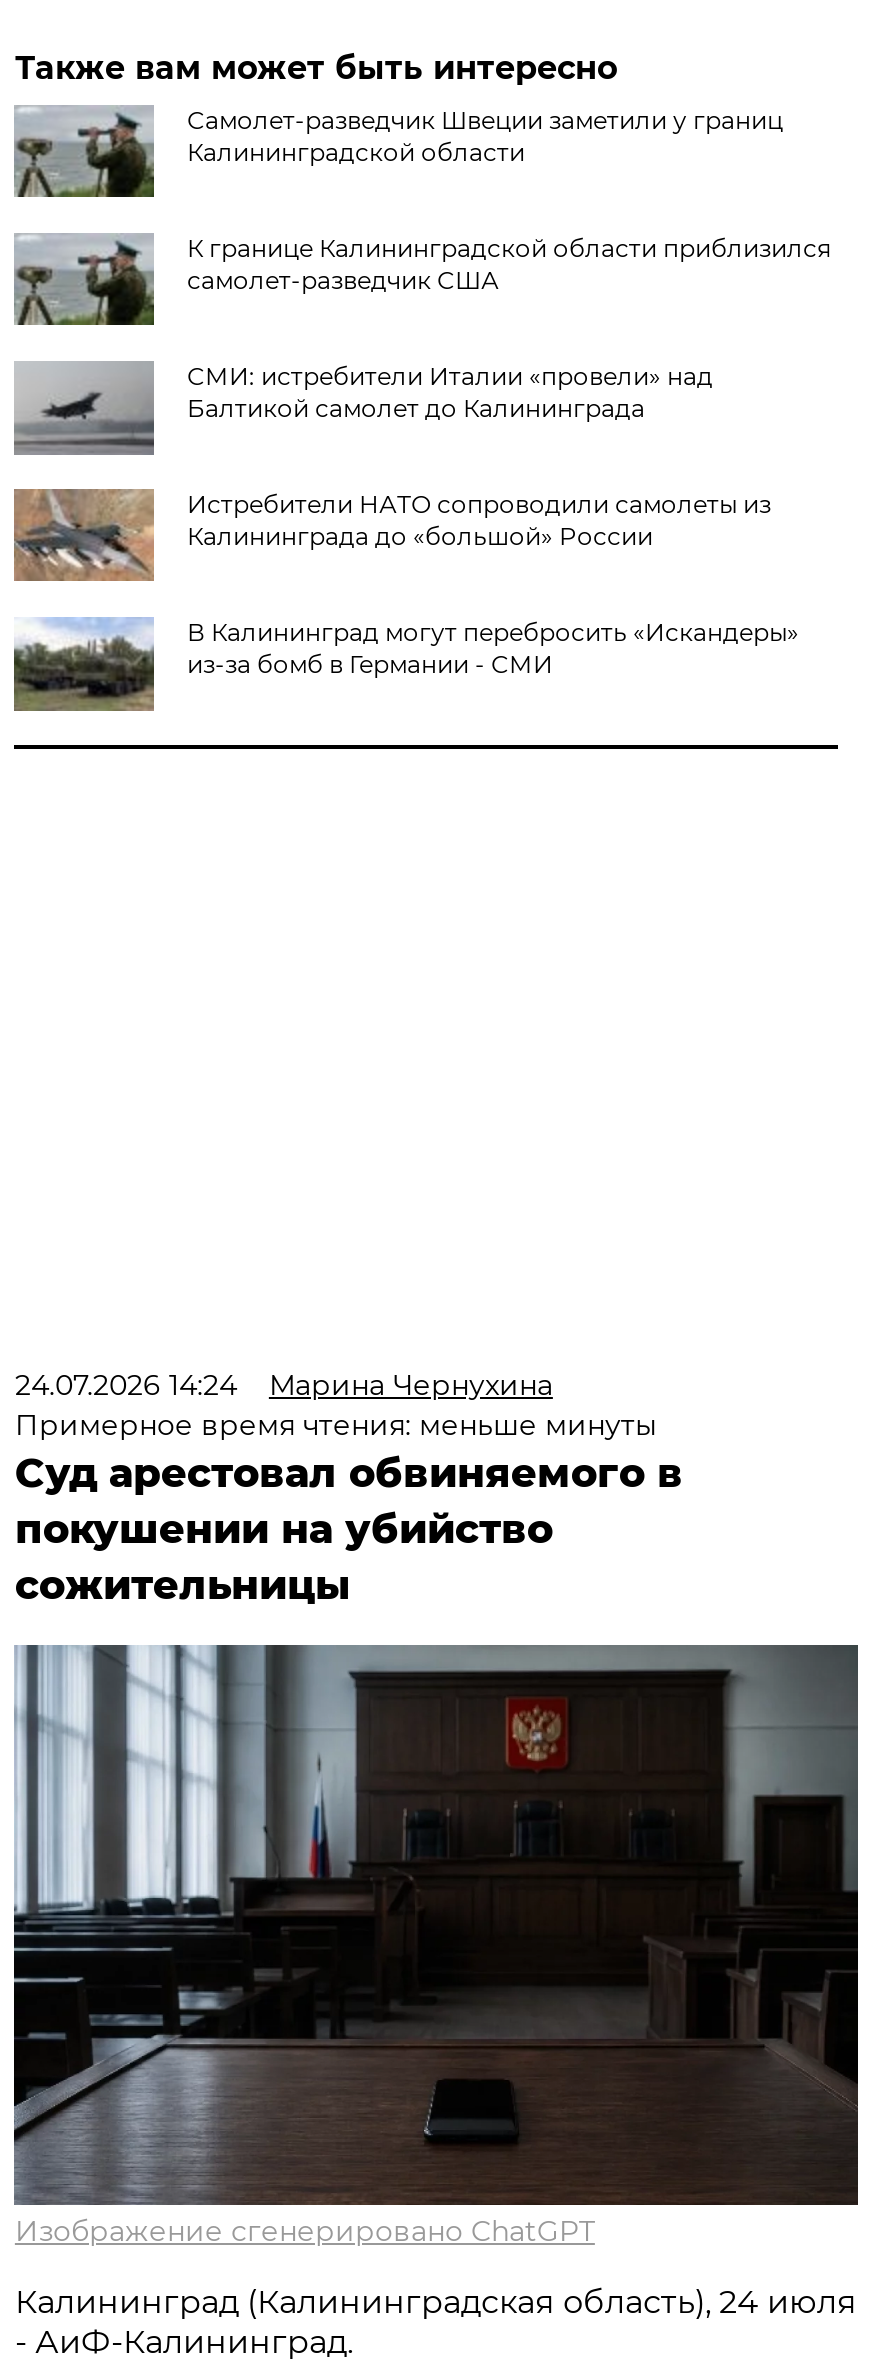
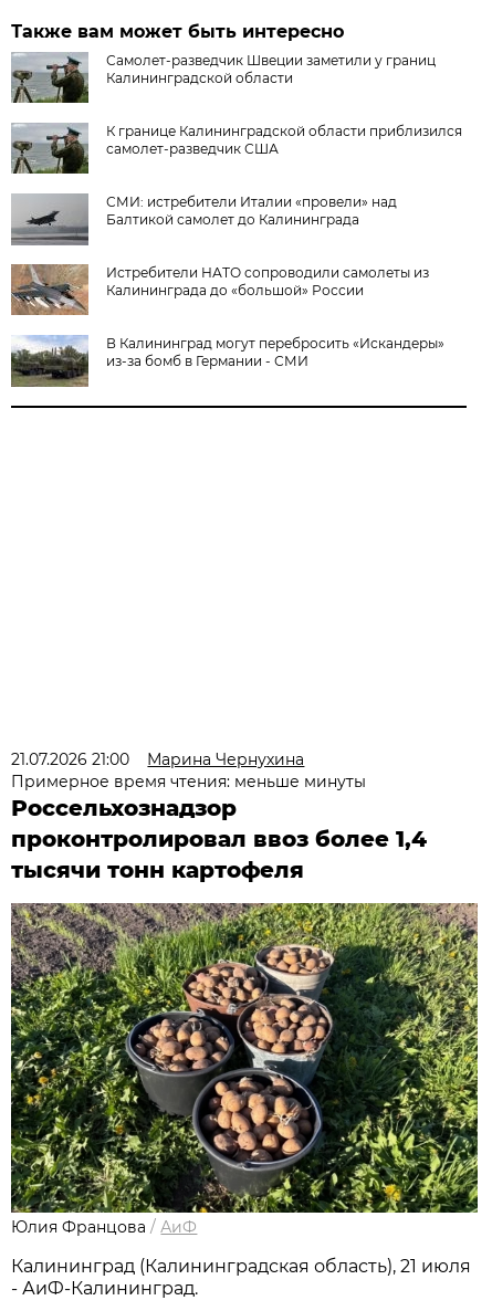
[15,1367,553,1403] 24.07.2026 14:24 Марина Чернухина -> [11,749,304,769] 21.07.2026 21:00 Марина Чернухина
[15,1449,683,1609] Суд арестовал обвиняемого в | покушении на убийство | сожительницы -> [11,795,427,883] Россельхознадзор | проконтролировал ввоз более 1,4 | тысячи тонн картофеля
[12,1643,860,2249] [image] | Изображение сгенерировано ChatGPT -> [10,902,479,1237] [image] | Юлия Францова / АиФ
[15,2283,857,2321] Калининград (Калининградская область), 24 июля -> [11,1256,471,1277] Калининград (Калининградская область), 21 июля

